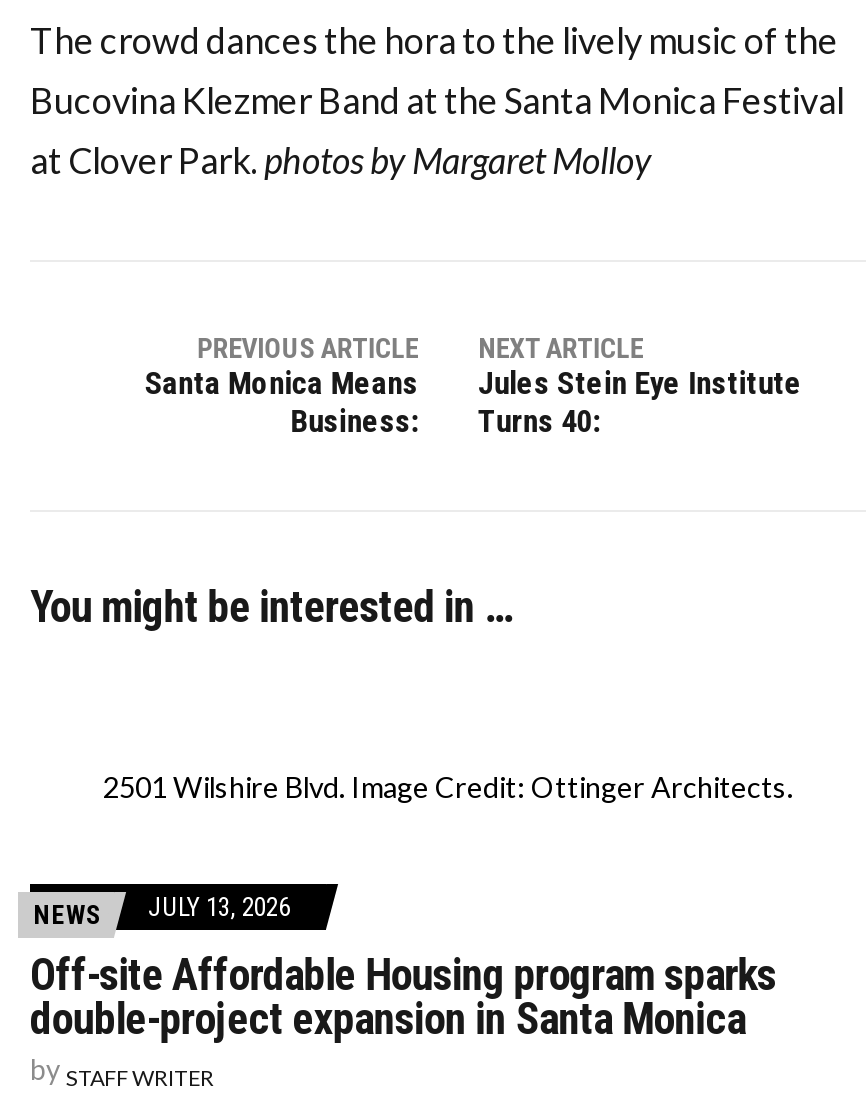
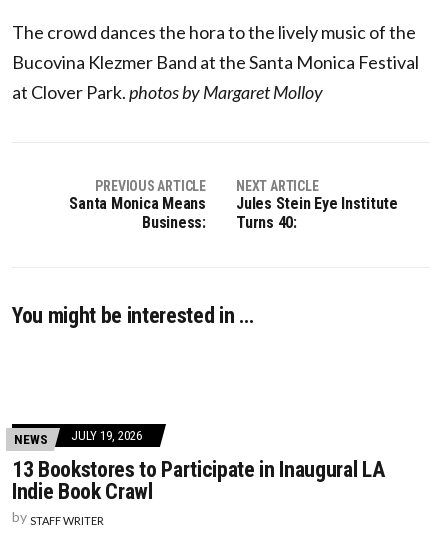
[103,769,793,803] 2501 Wilshire Blvd. Image Credit: Ottinger Architects. -> none
[34,891,290,929] NEWS JULY 13, 2026 -> [14,428,142,447] NEWS JULY 19, 2026
[30,949,776,1043] Off-site Affordable Housing program sparks | double-project expansion in Santa Monica -> [12,457,384,504] 13 Bookstores to Participate in Inaugural LA | Indie Book Crawl

